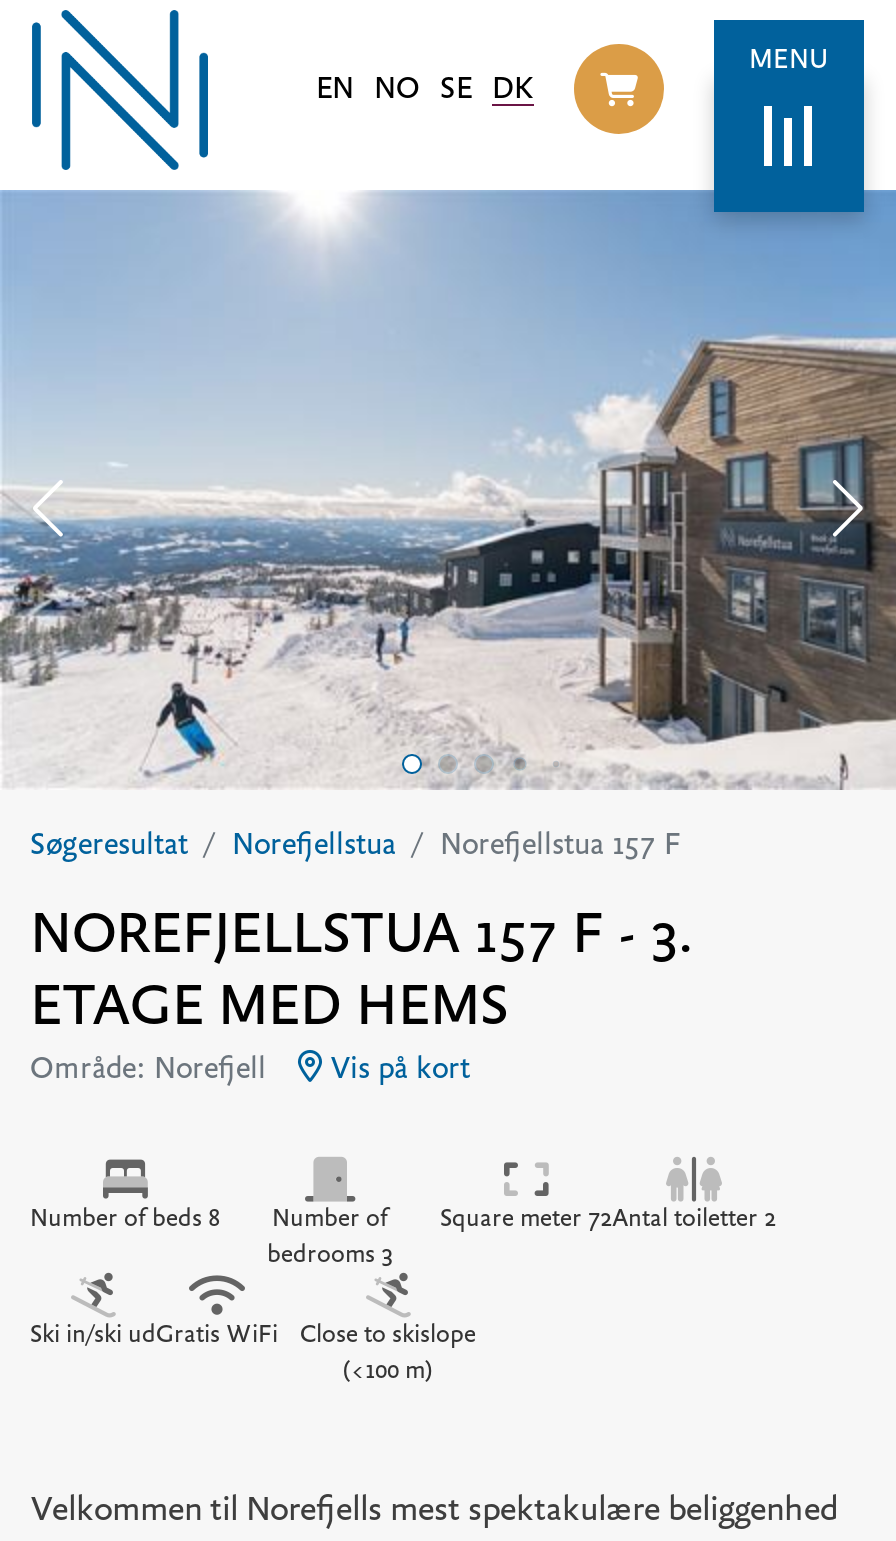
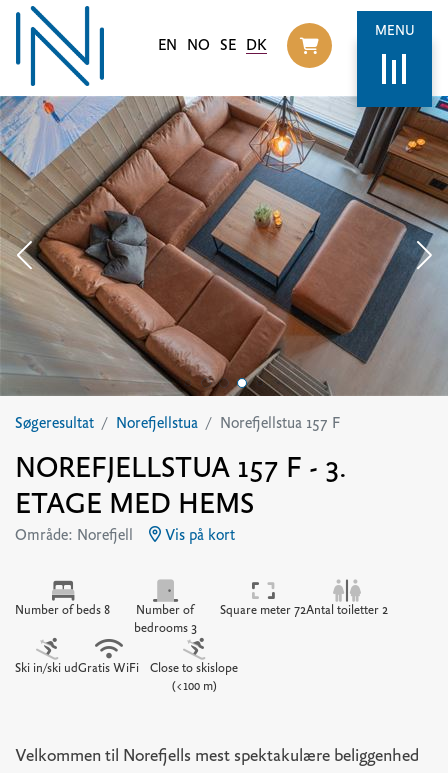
[6,190,890,790] [image] -> [3,95,445,397] [image]

